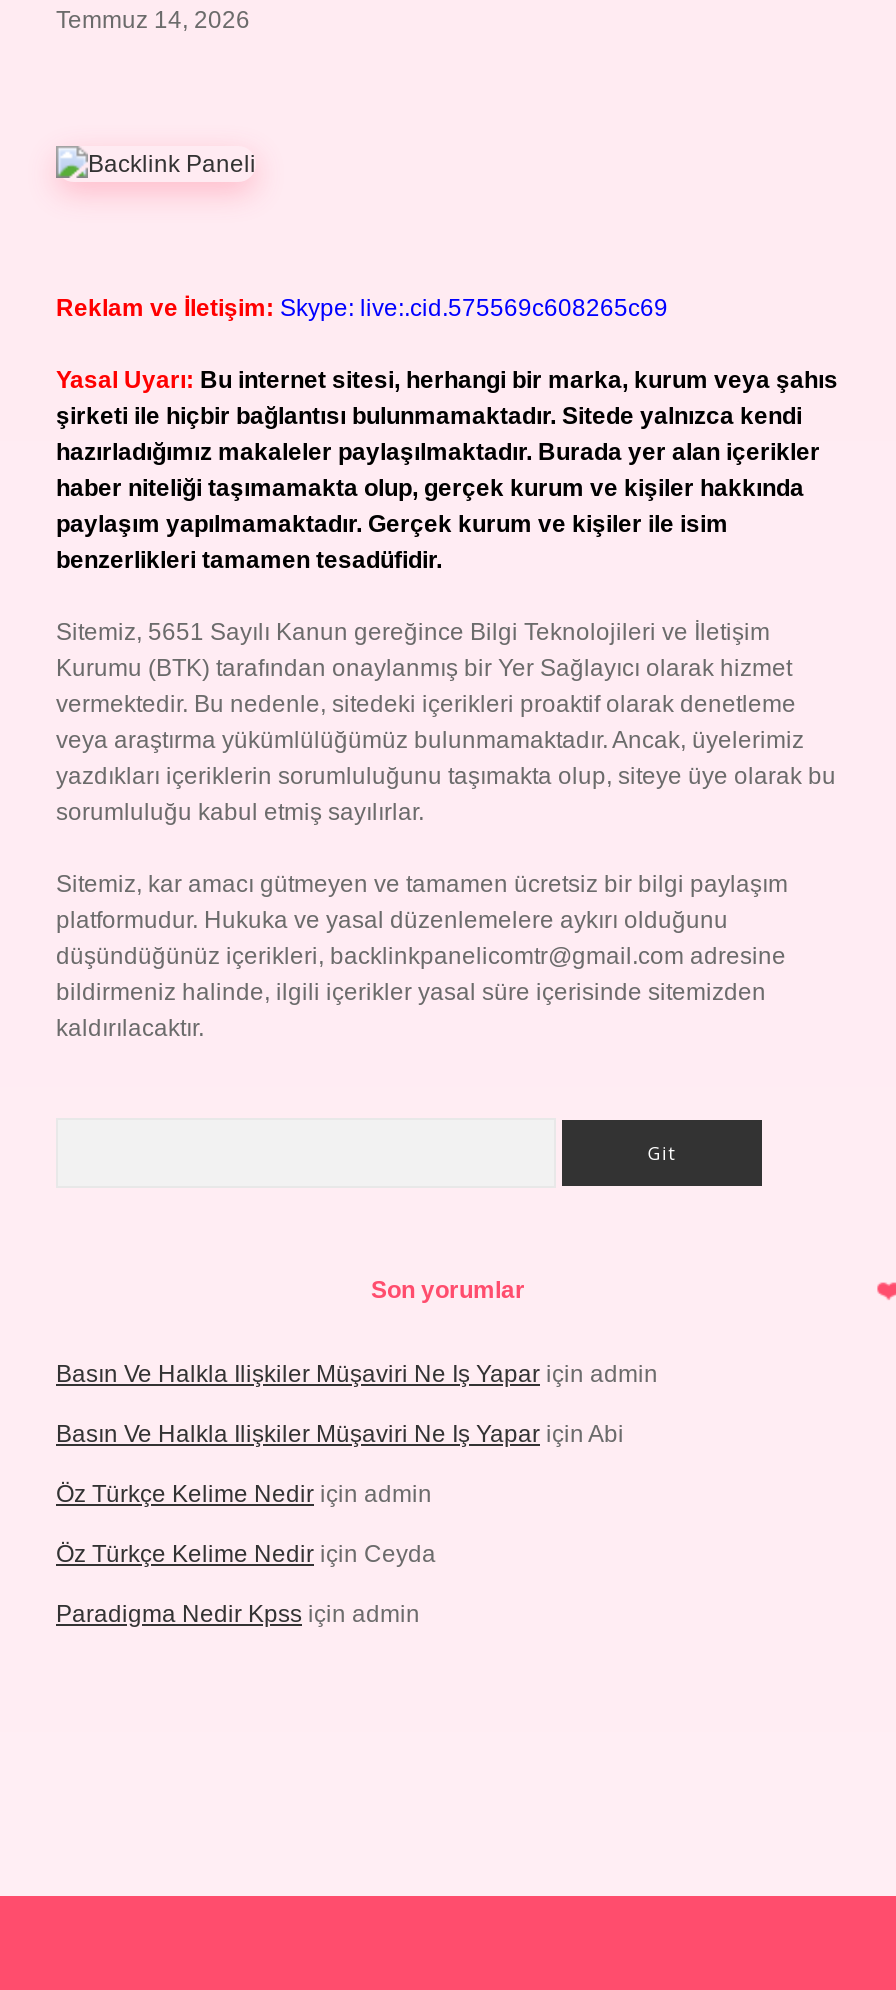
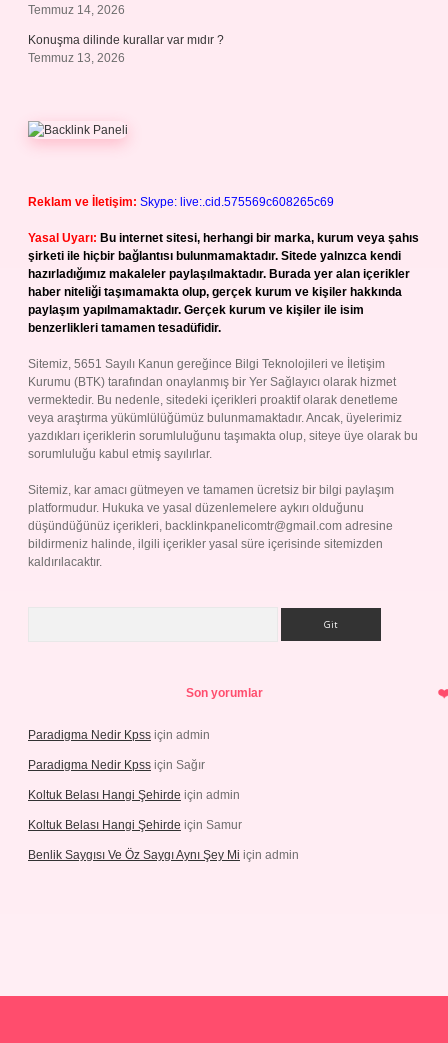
none -> [28,33,224,65] Konuşma dilinde kurallar var mıdır ? | Temmuz 13, 2026
[56,1360,658,1568] Basın Ve Halkla Ilişkiler Müşaviri Ne Iş Yapar için admin | Basın Ve Halkla Ilişkiler Müşaviri Ne Iş Yapar için Abi | Öz Türkçe Kelime Nedir için admin | Öz Türkçe Kelime Nedir için Ceyda -> none
moved [56,1600,420,1628] -> [28,728,210,742]: Paradigma Nedir Kpss için admin
none -> [28,758,299,862] Paradigma Nedir Kpss için Sağır | Koltuk Belası Hangi Şehirde için admin | Koltuk Belası Hangi Şehirde için Samur | Benlik Saygısı Ve Öz Saygı Aynı Şey Mi için admin

